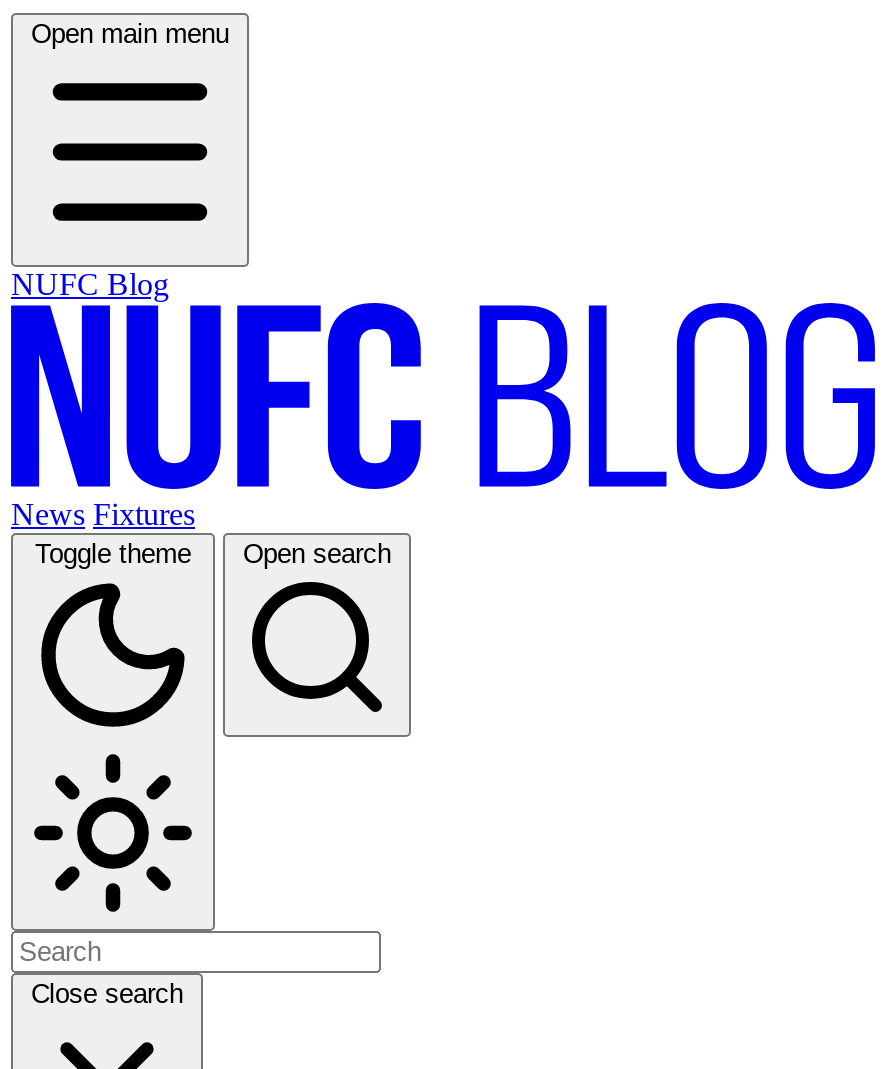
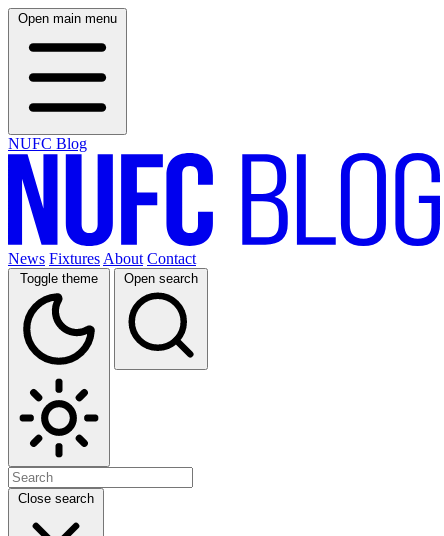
[11,497,195,531] News Fixtures -> [8,250,196,267] News Fixtures About Contact

